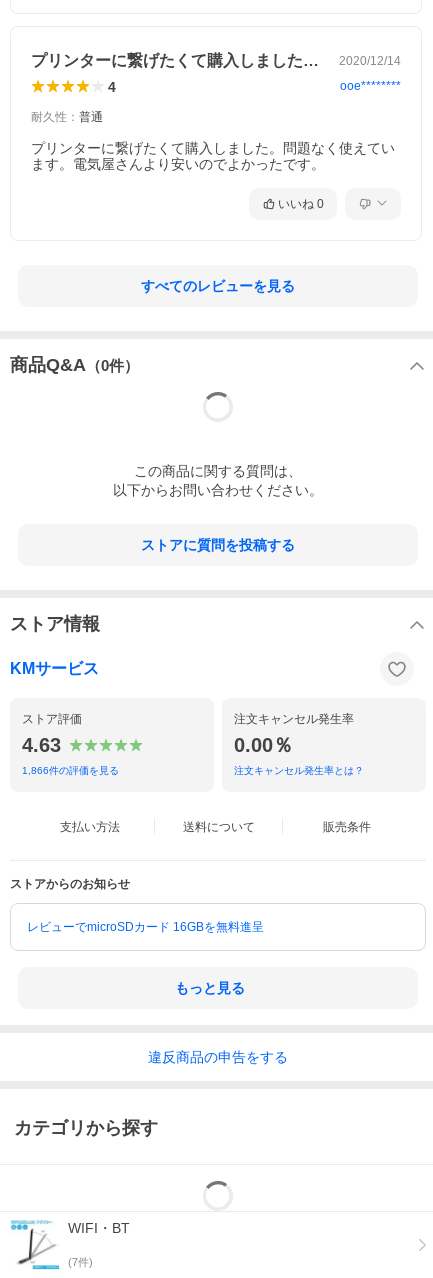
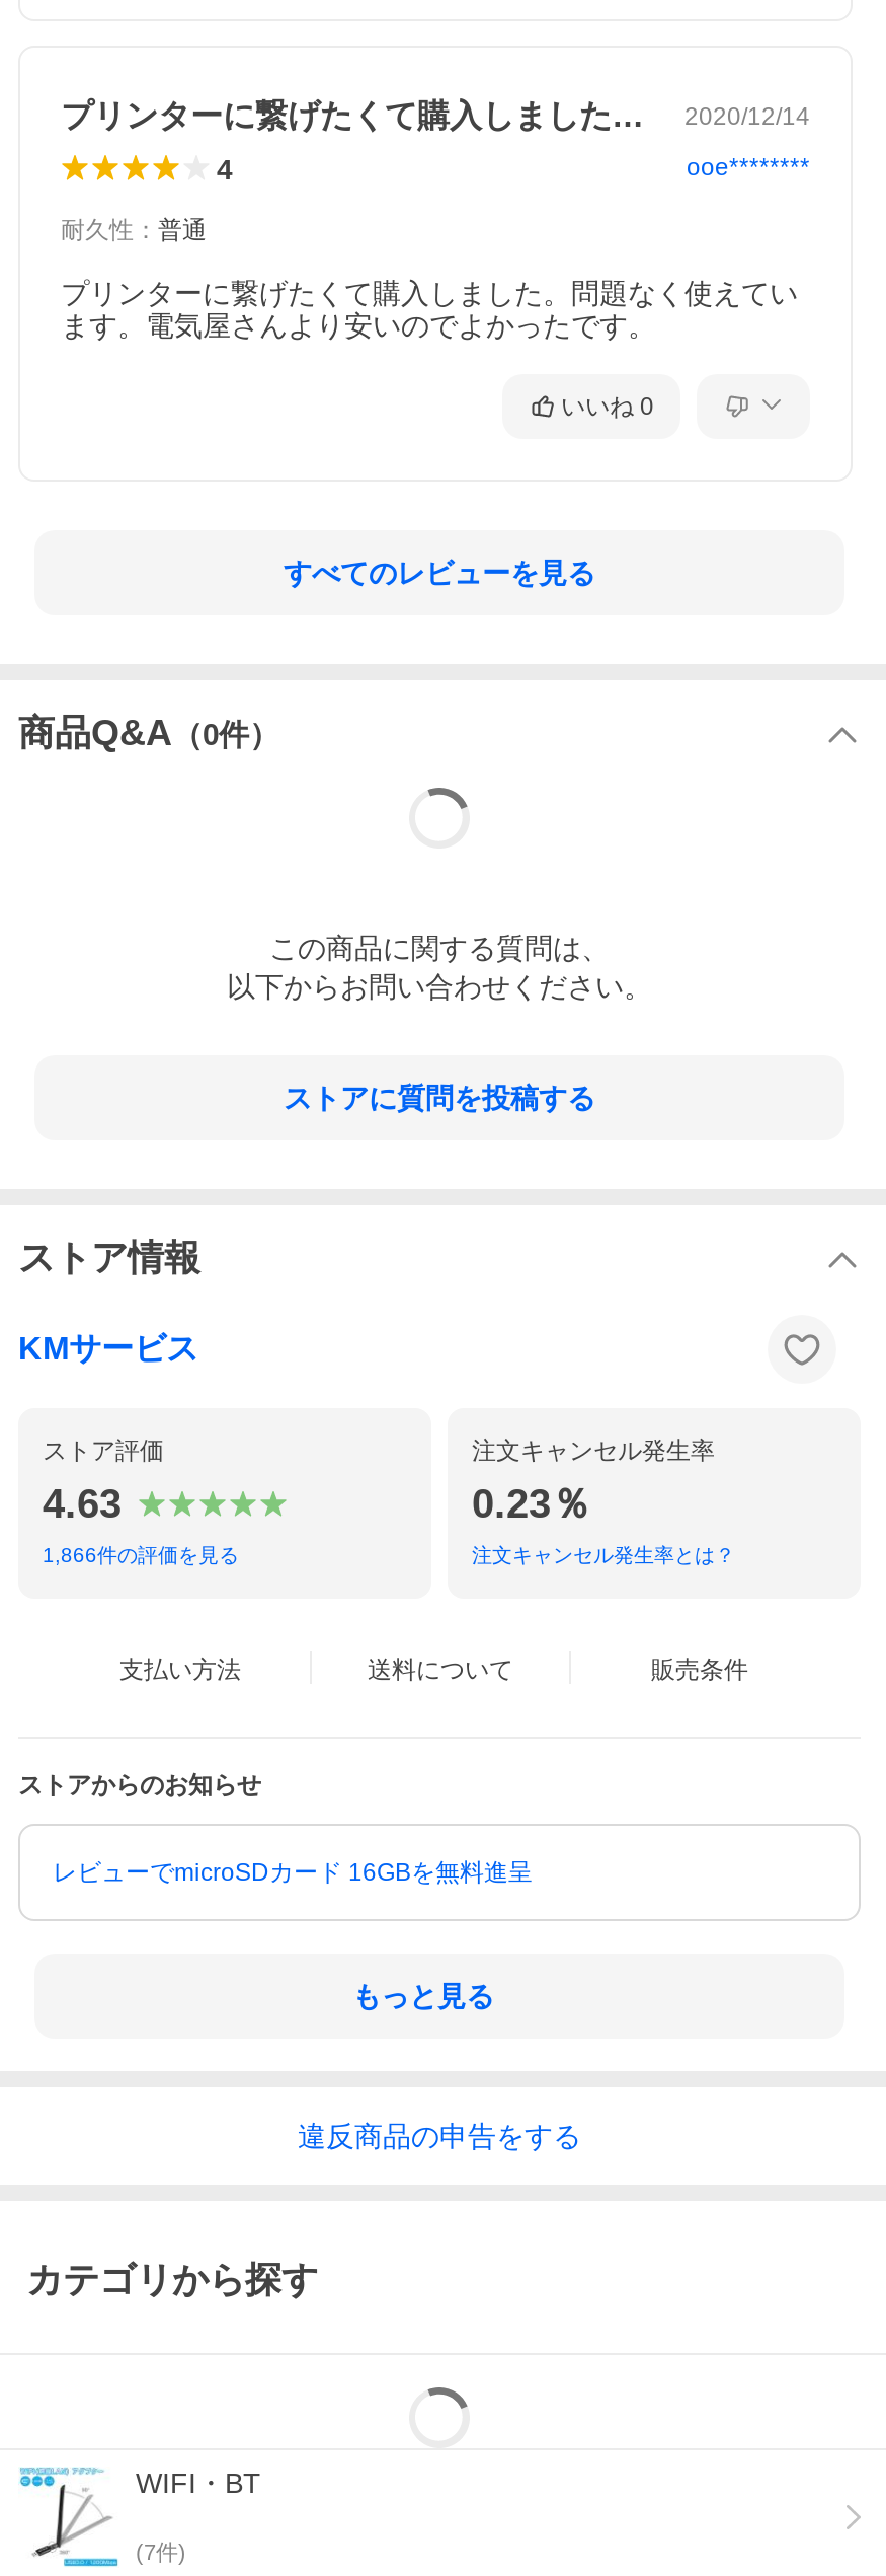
[234,734,293,756] 0.00％ -> [472,1482,591,1526] 0.23％

